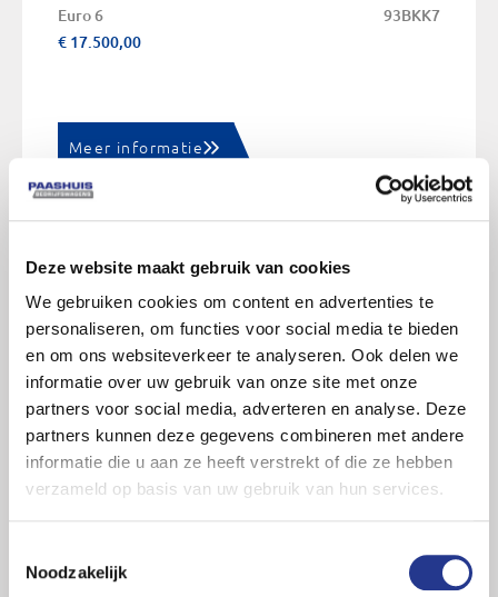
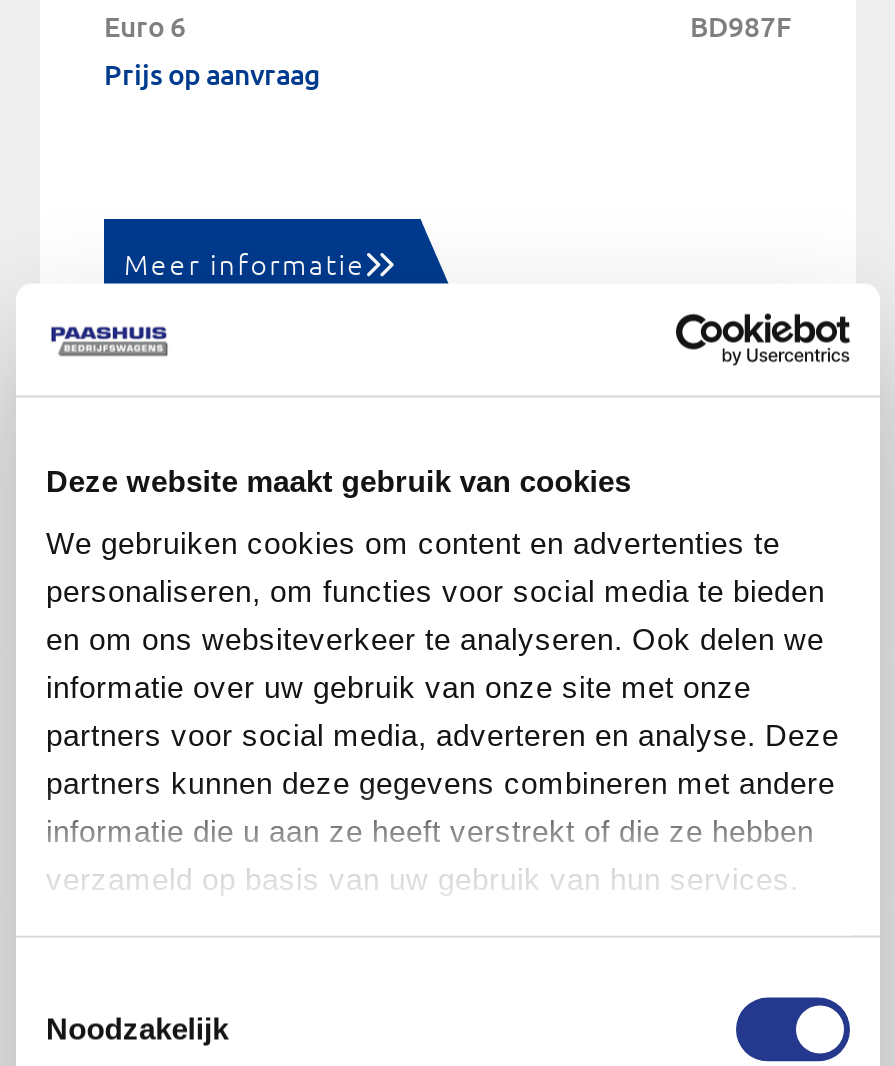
[384,6,440,24] 93BKK7 -> [690,10,792,42] BD987F
[58,33,141,51] € 17.500,00 -> [104,58,320,90] Prijs op aanvraag

